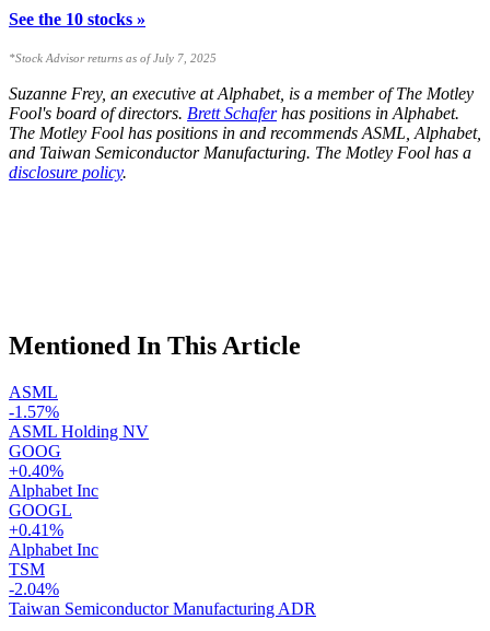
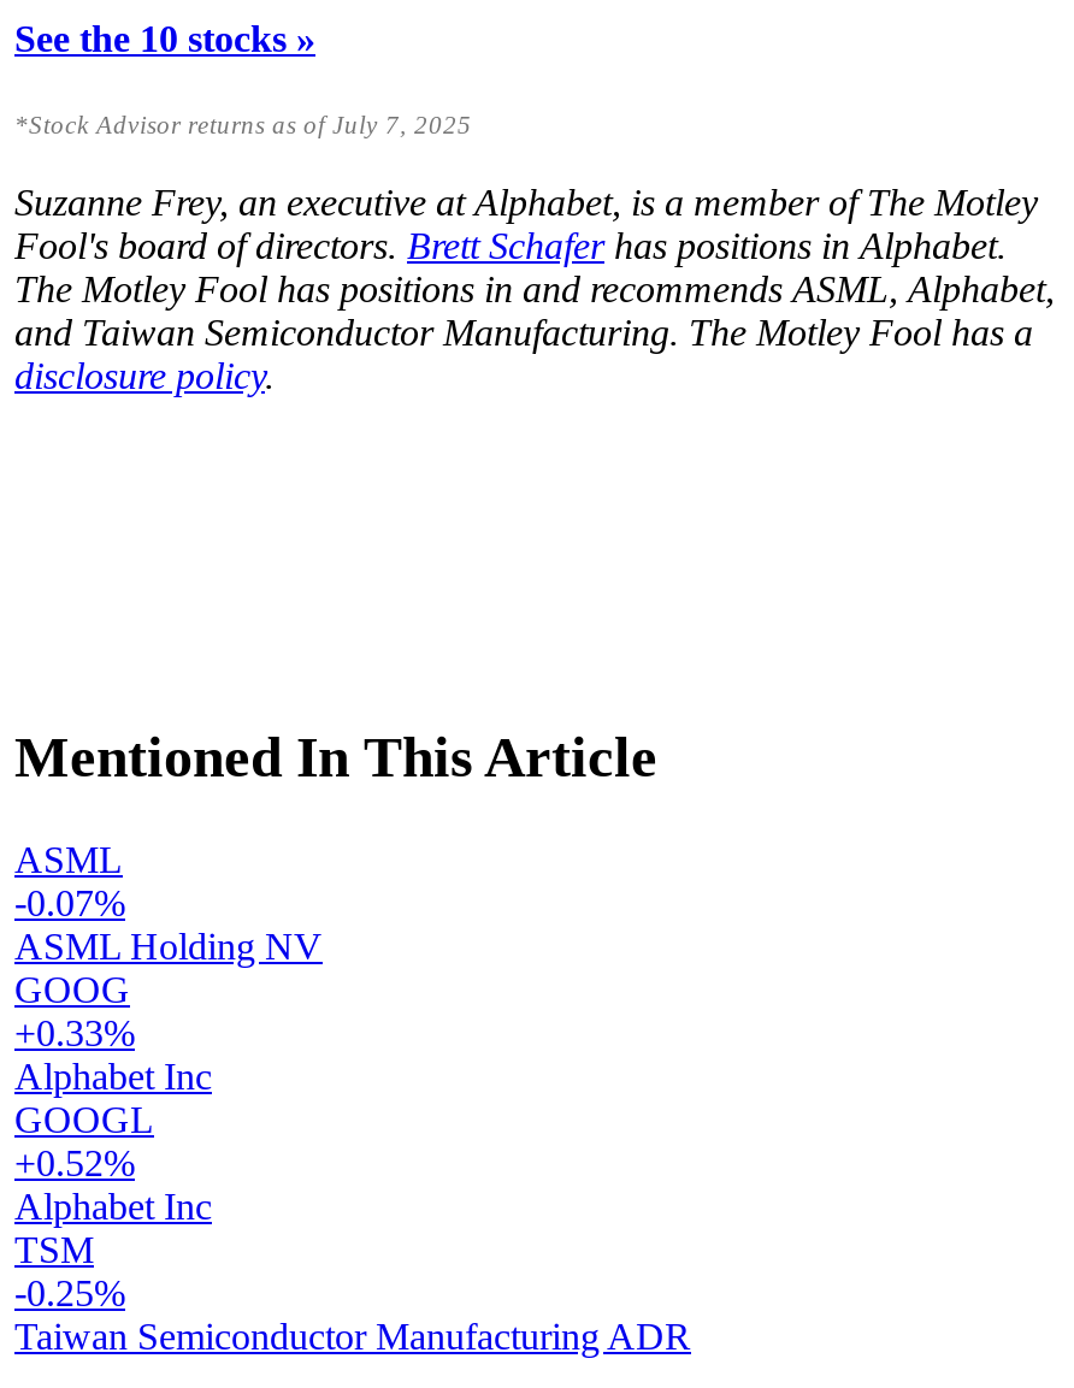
[9,402,59,421] -1.57% -> [14,882,125,923] -0.07%
[9,461,63,480] +0.40% -> [14,1012,135,1053] +0.33%
[9,520,63,539] +0.41% -> [14,1142,135,1183] +0.52%
[9,579,59,598] -2.04% -> [14,1272,125,1313] -0.25%

